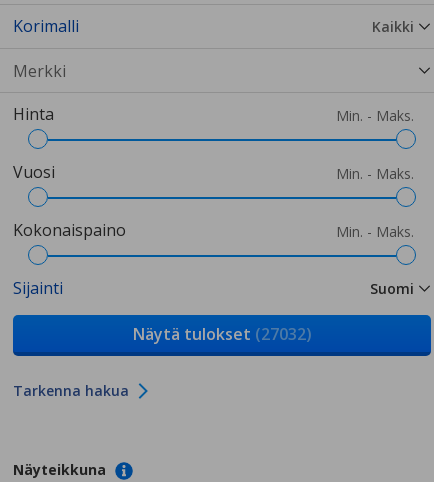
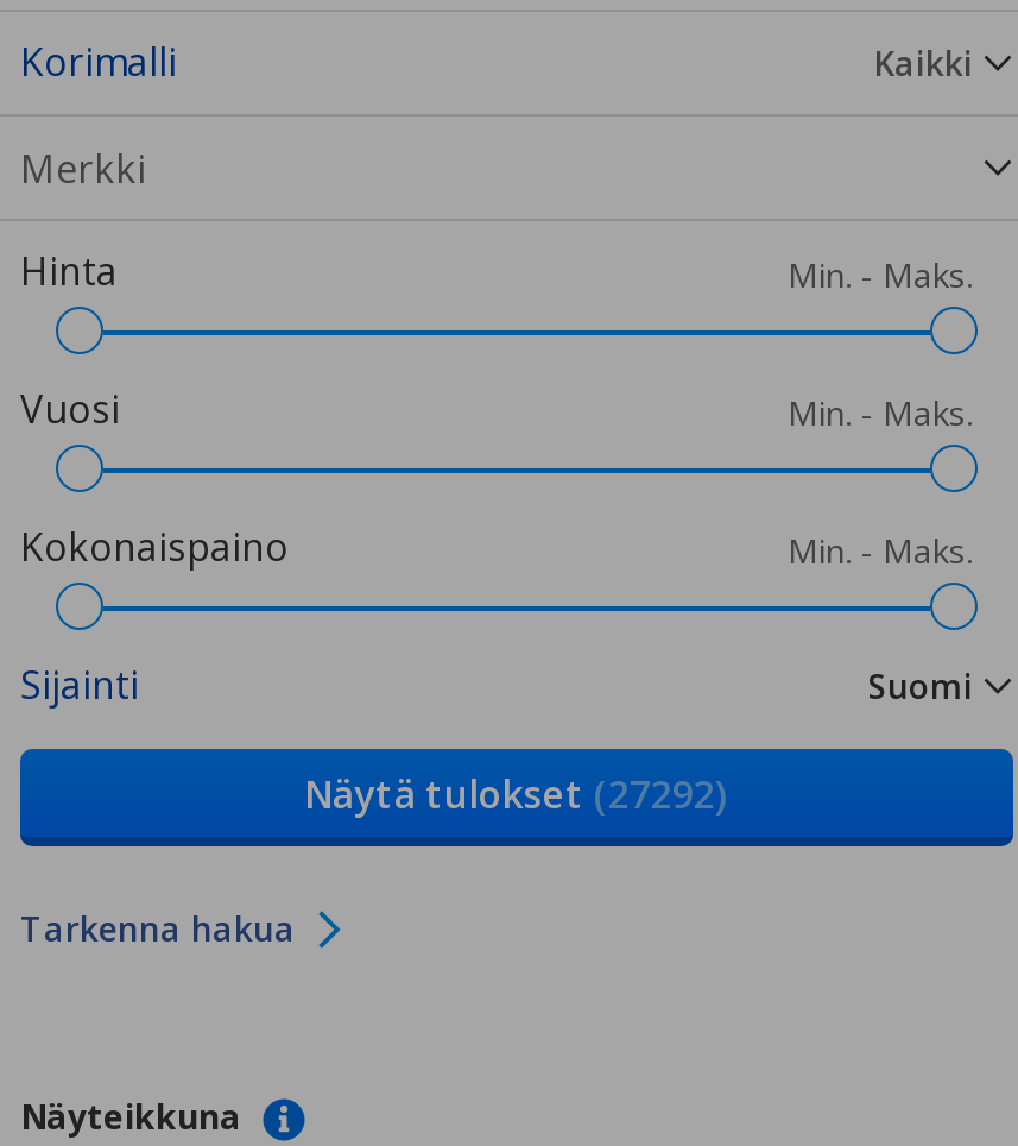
[132,323,311,345] Näytä tulokset (27032) -> [304,768,729,820] Näytä tulokset (27292)

